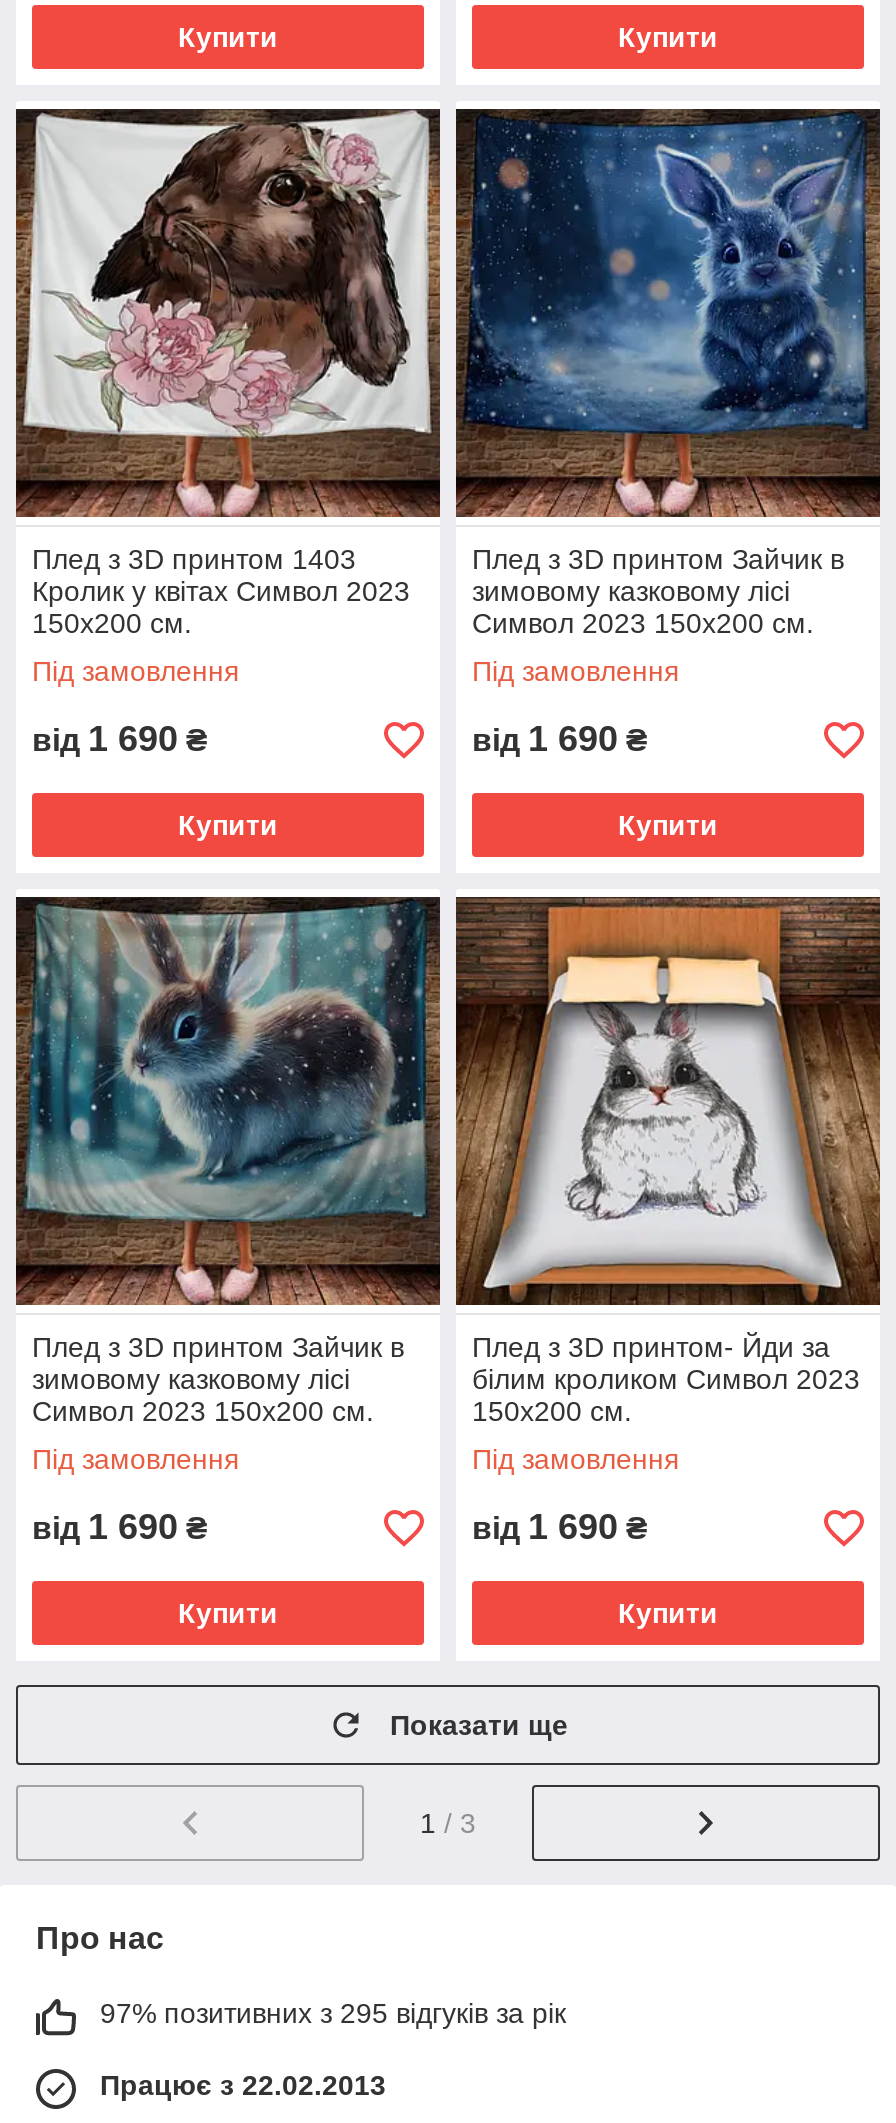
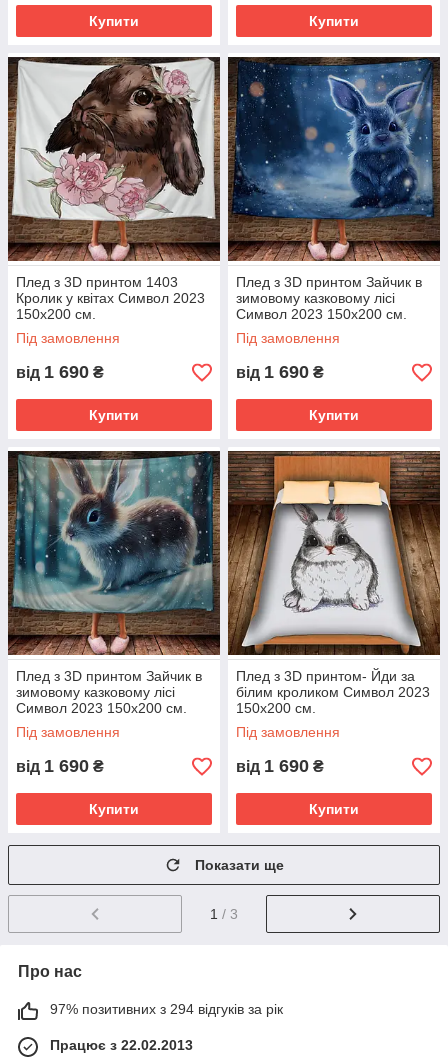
[100,1997,566,2029] 97% позитивних з 295 відгуків за рік -> [50,1001,283,1017] 97% позитивних з 294 відгуків за рік

